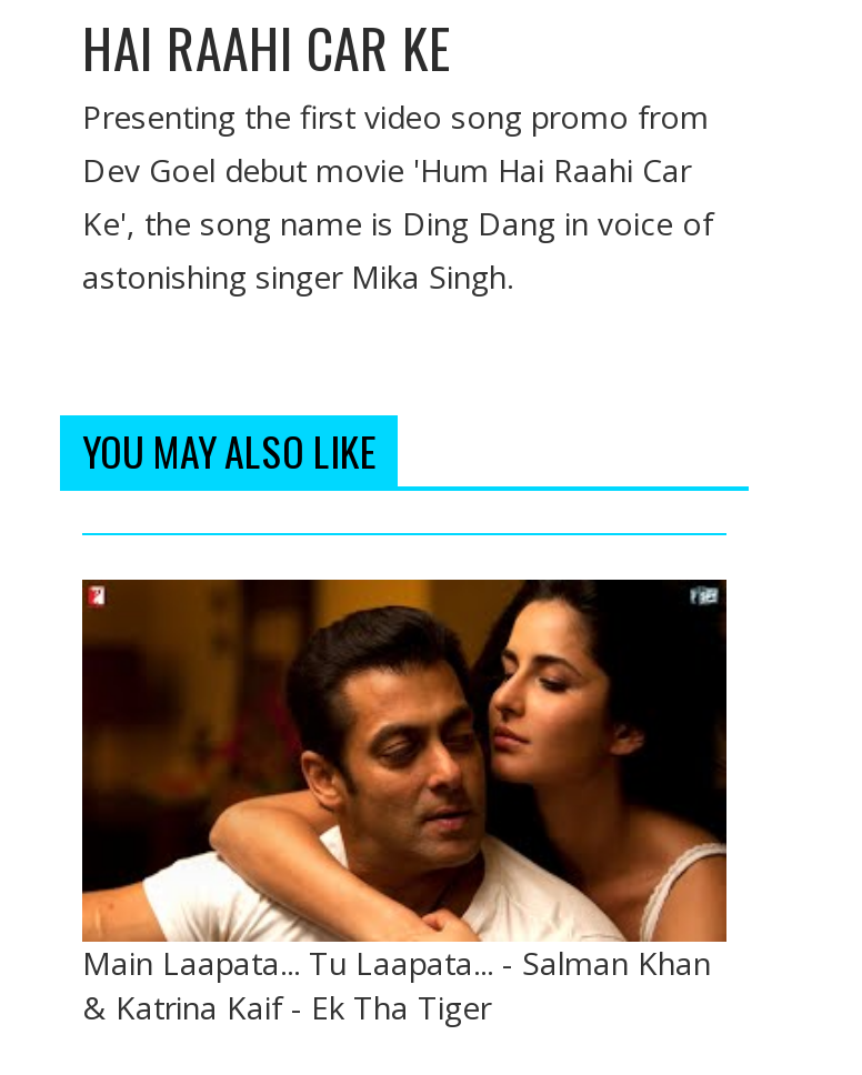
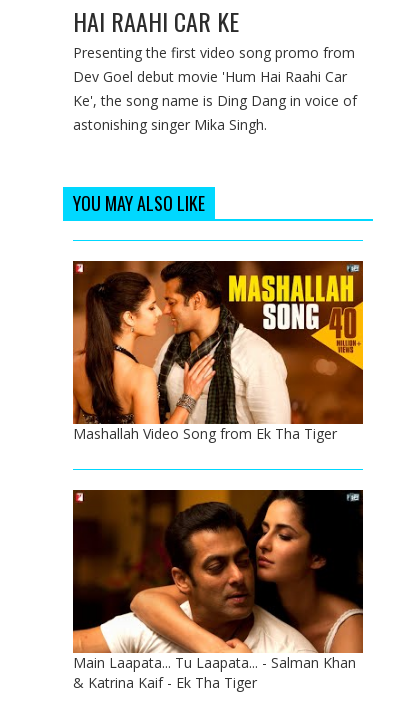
none -> [72,260,364,443] [image] | Mashallah Video Song from Ek Tha Tiger

